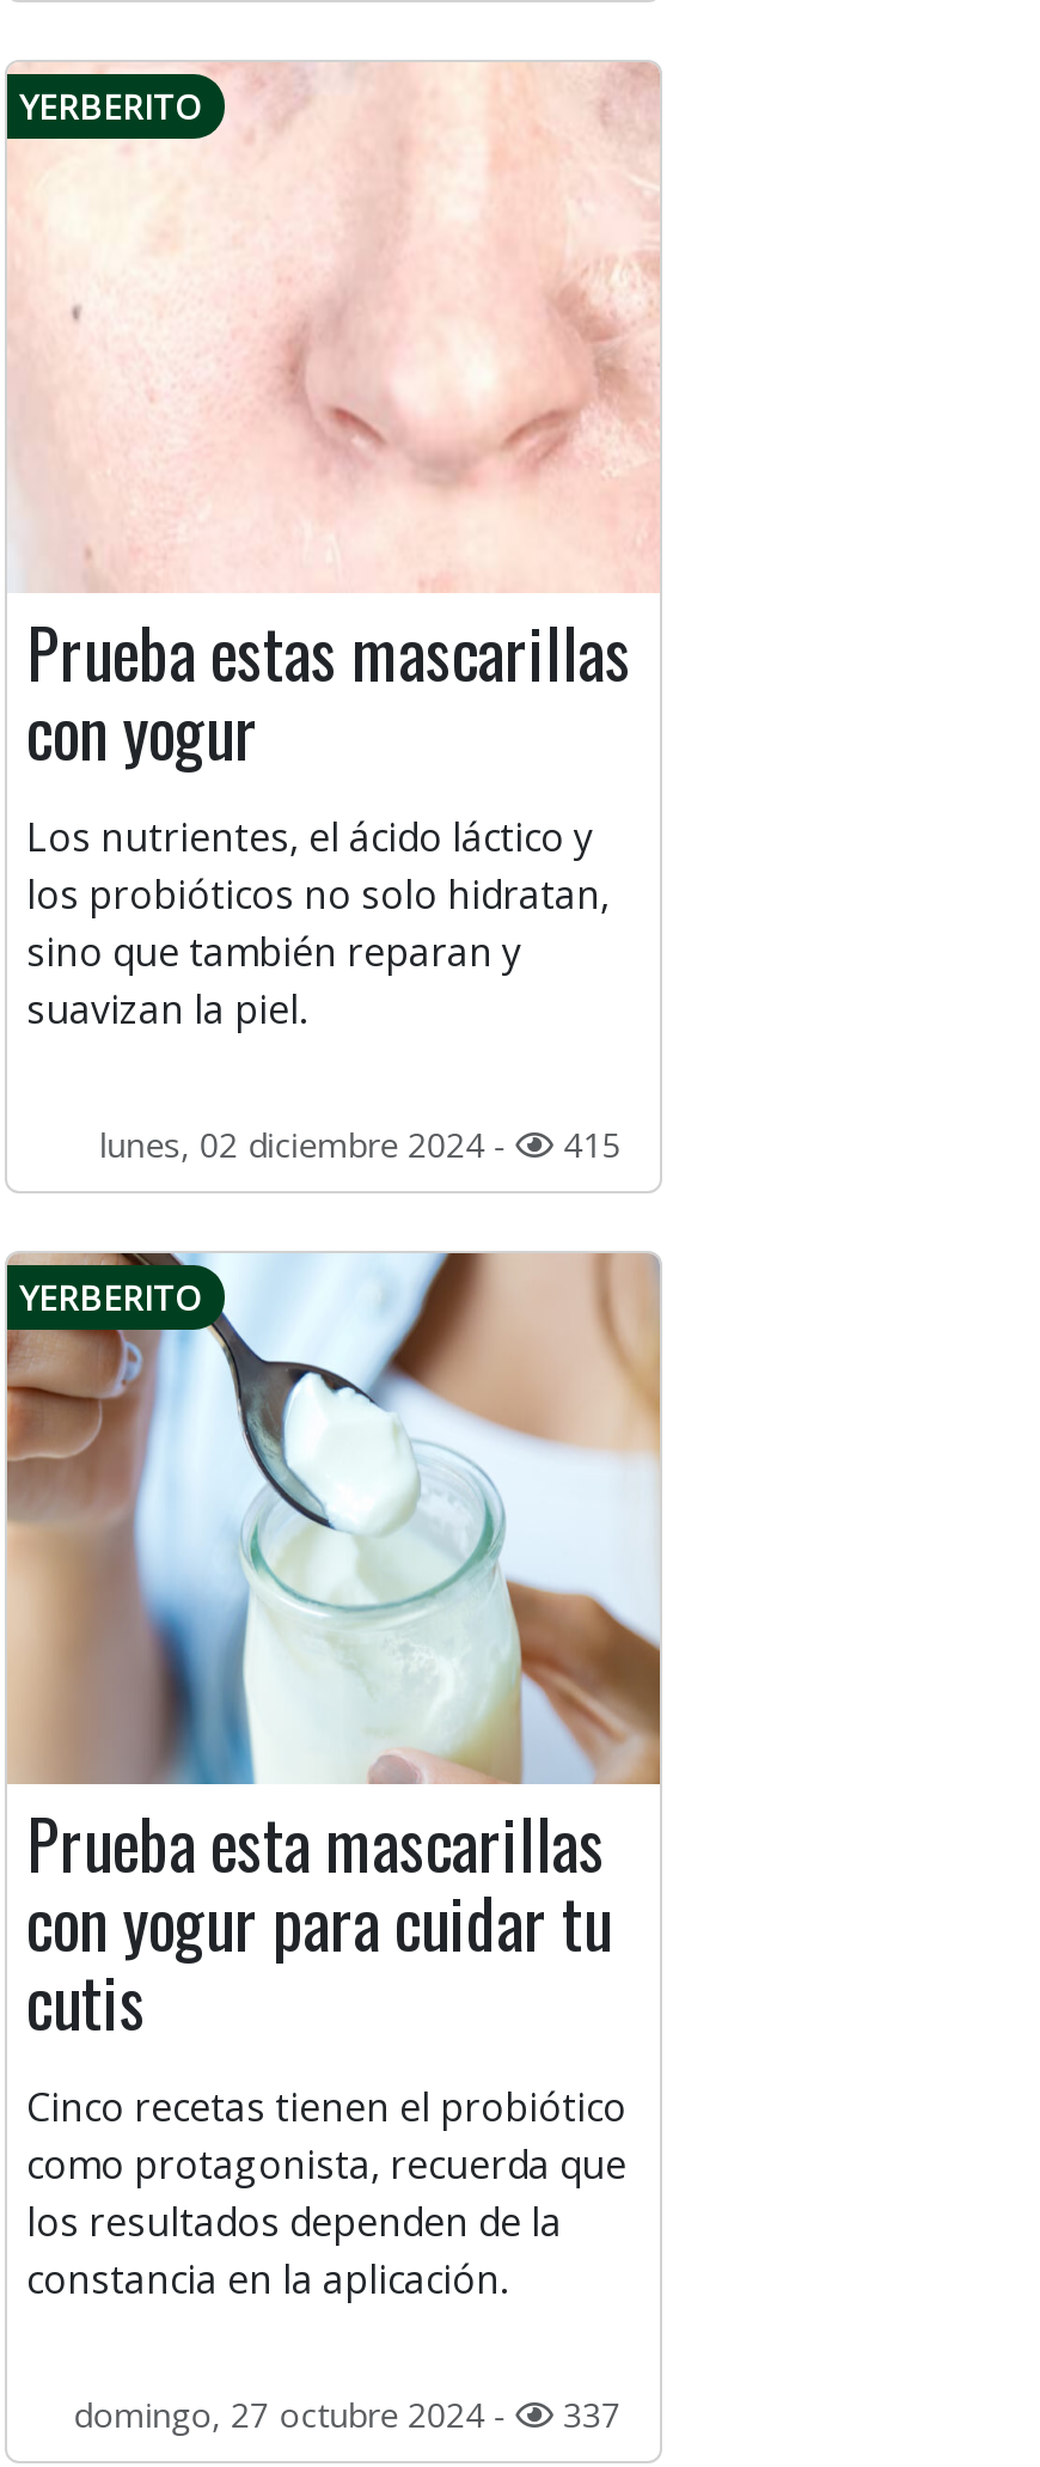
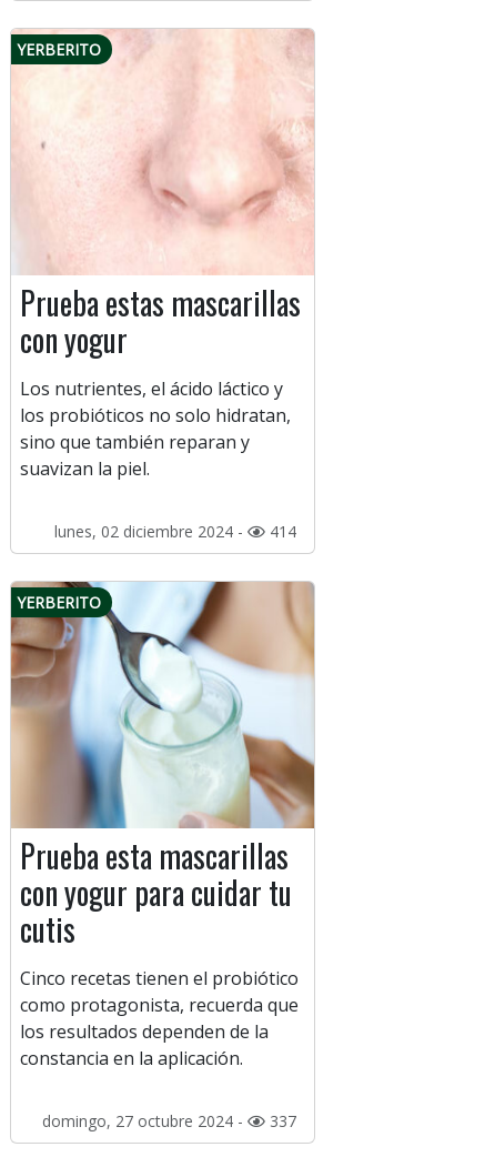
[100,1122,621,1167] lunes, 02 diciembre 2024 - 415 -> [54,521,296,542] lunes, 02 diciembre 2024 - 414

